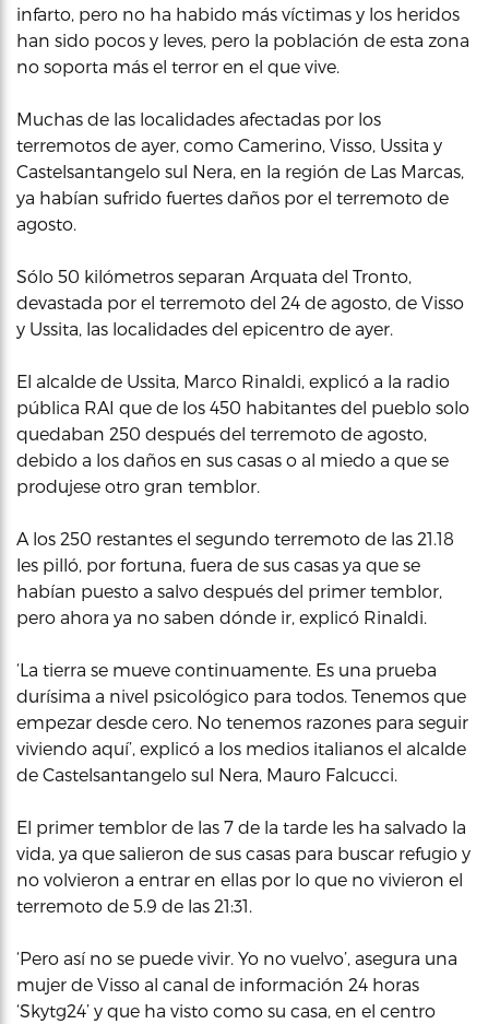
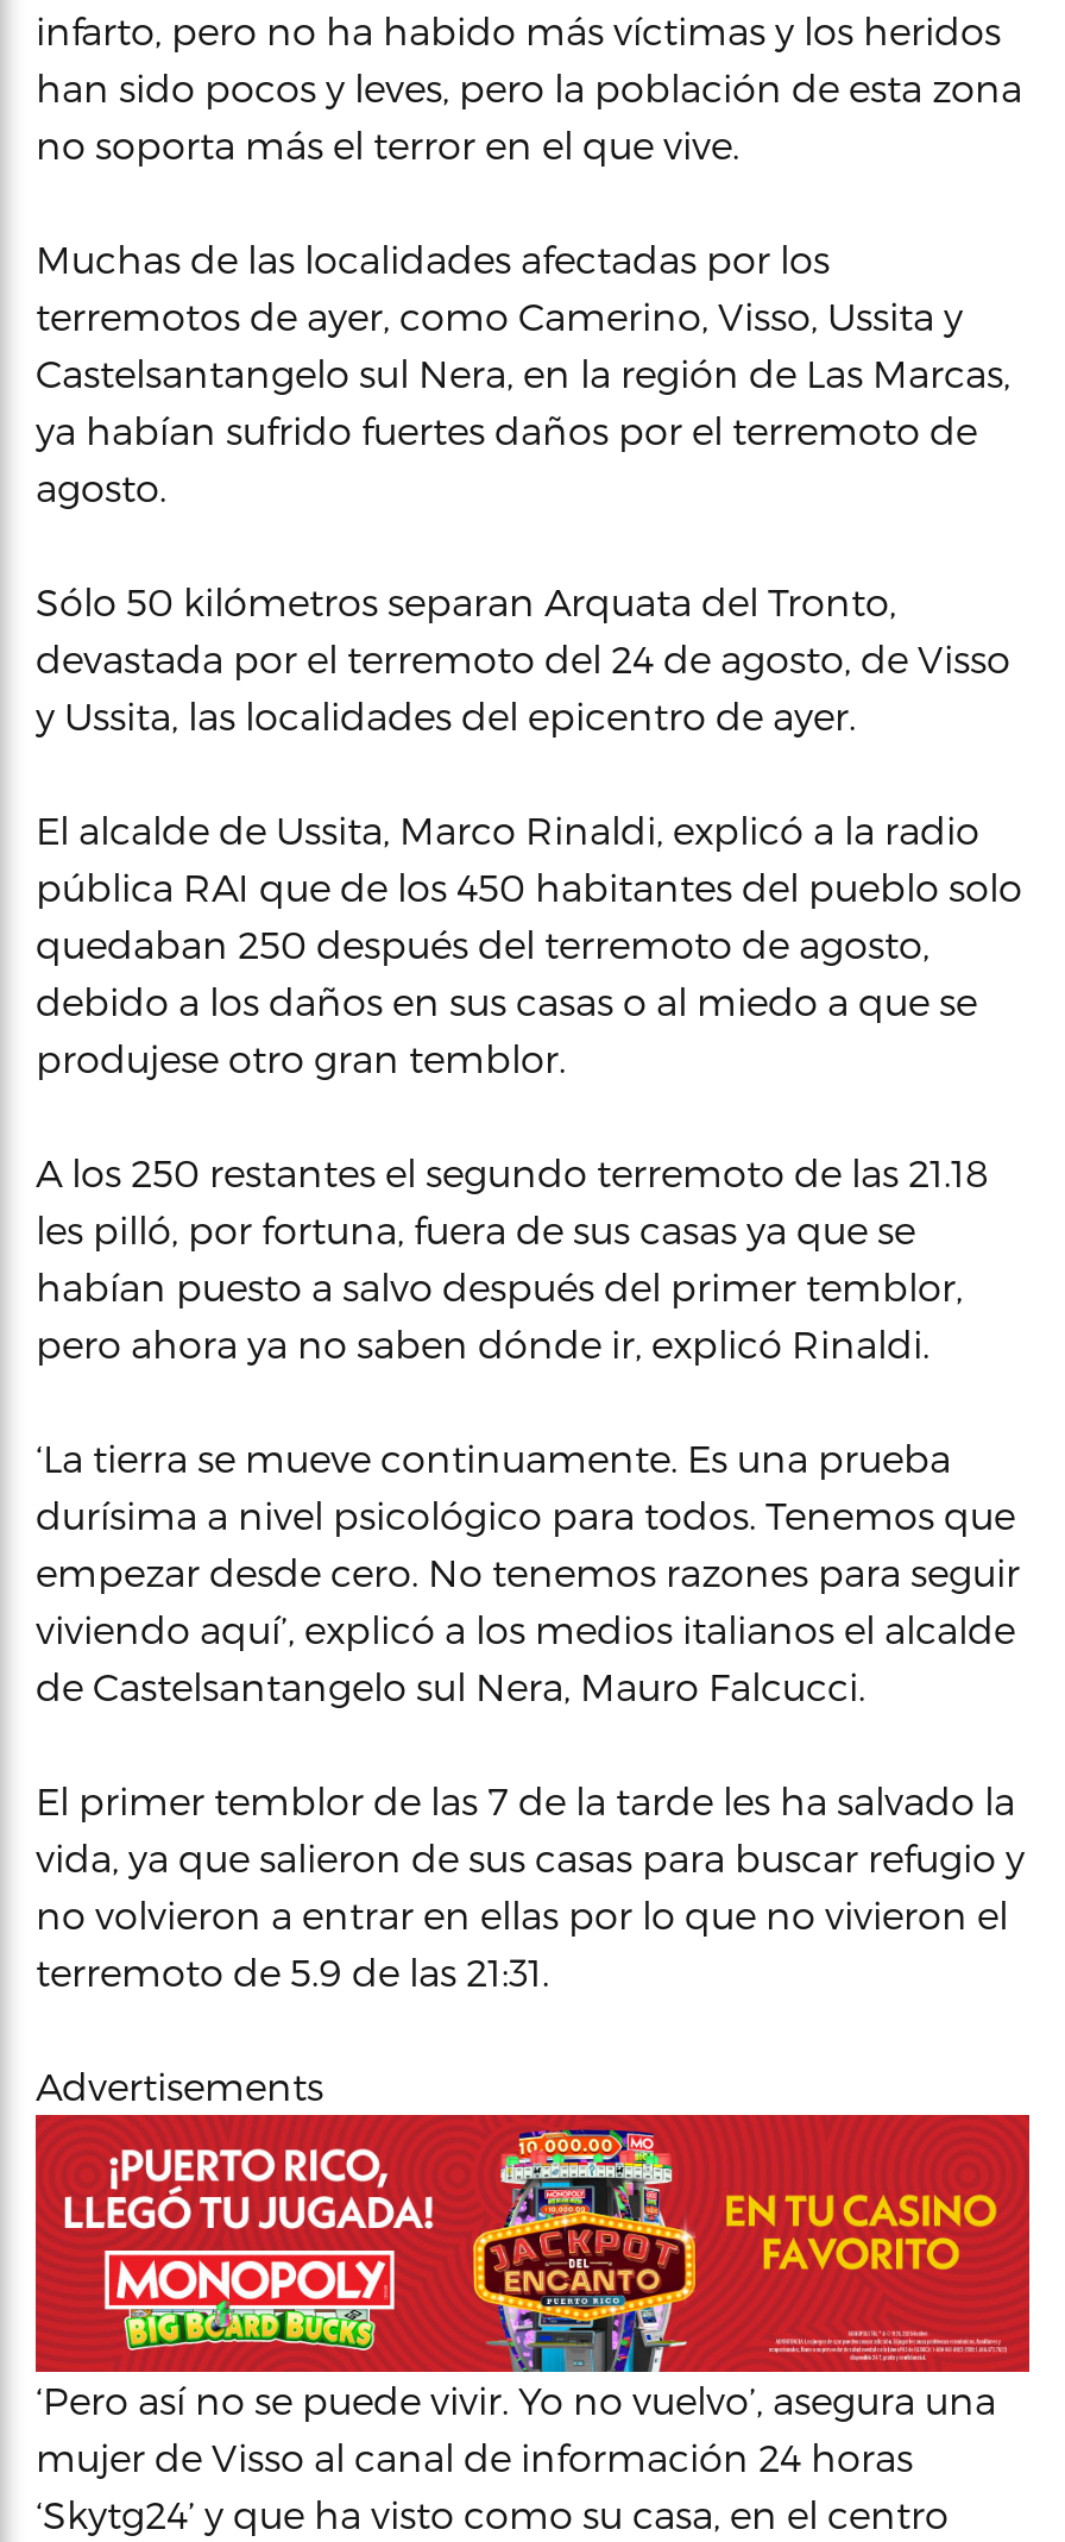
none -> [33,2110,1032,2374] [image]
none -> [36,2063,323,2108] Advertisements

